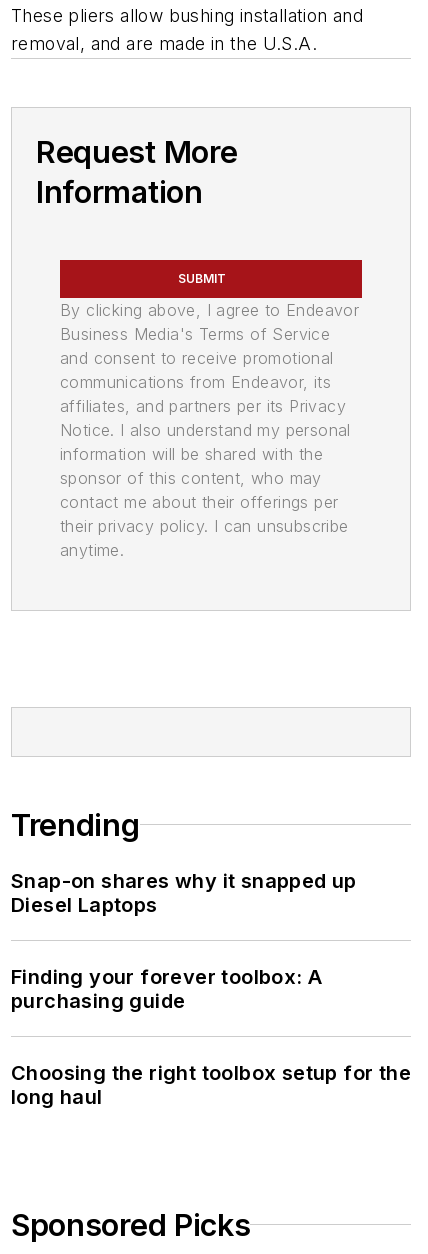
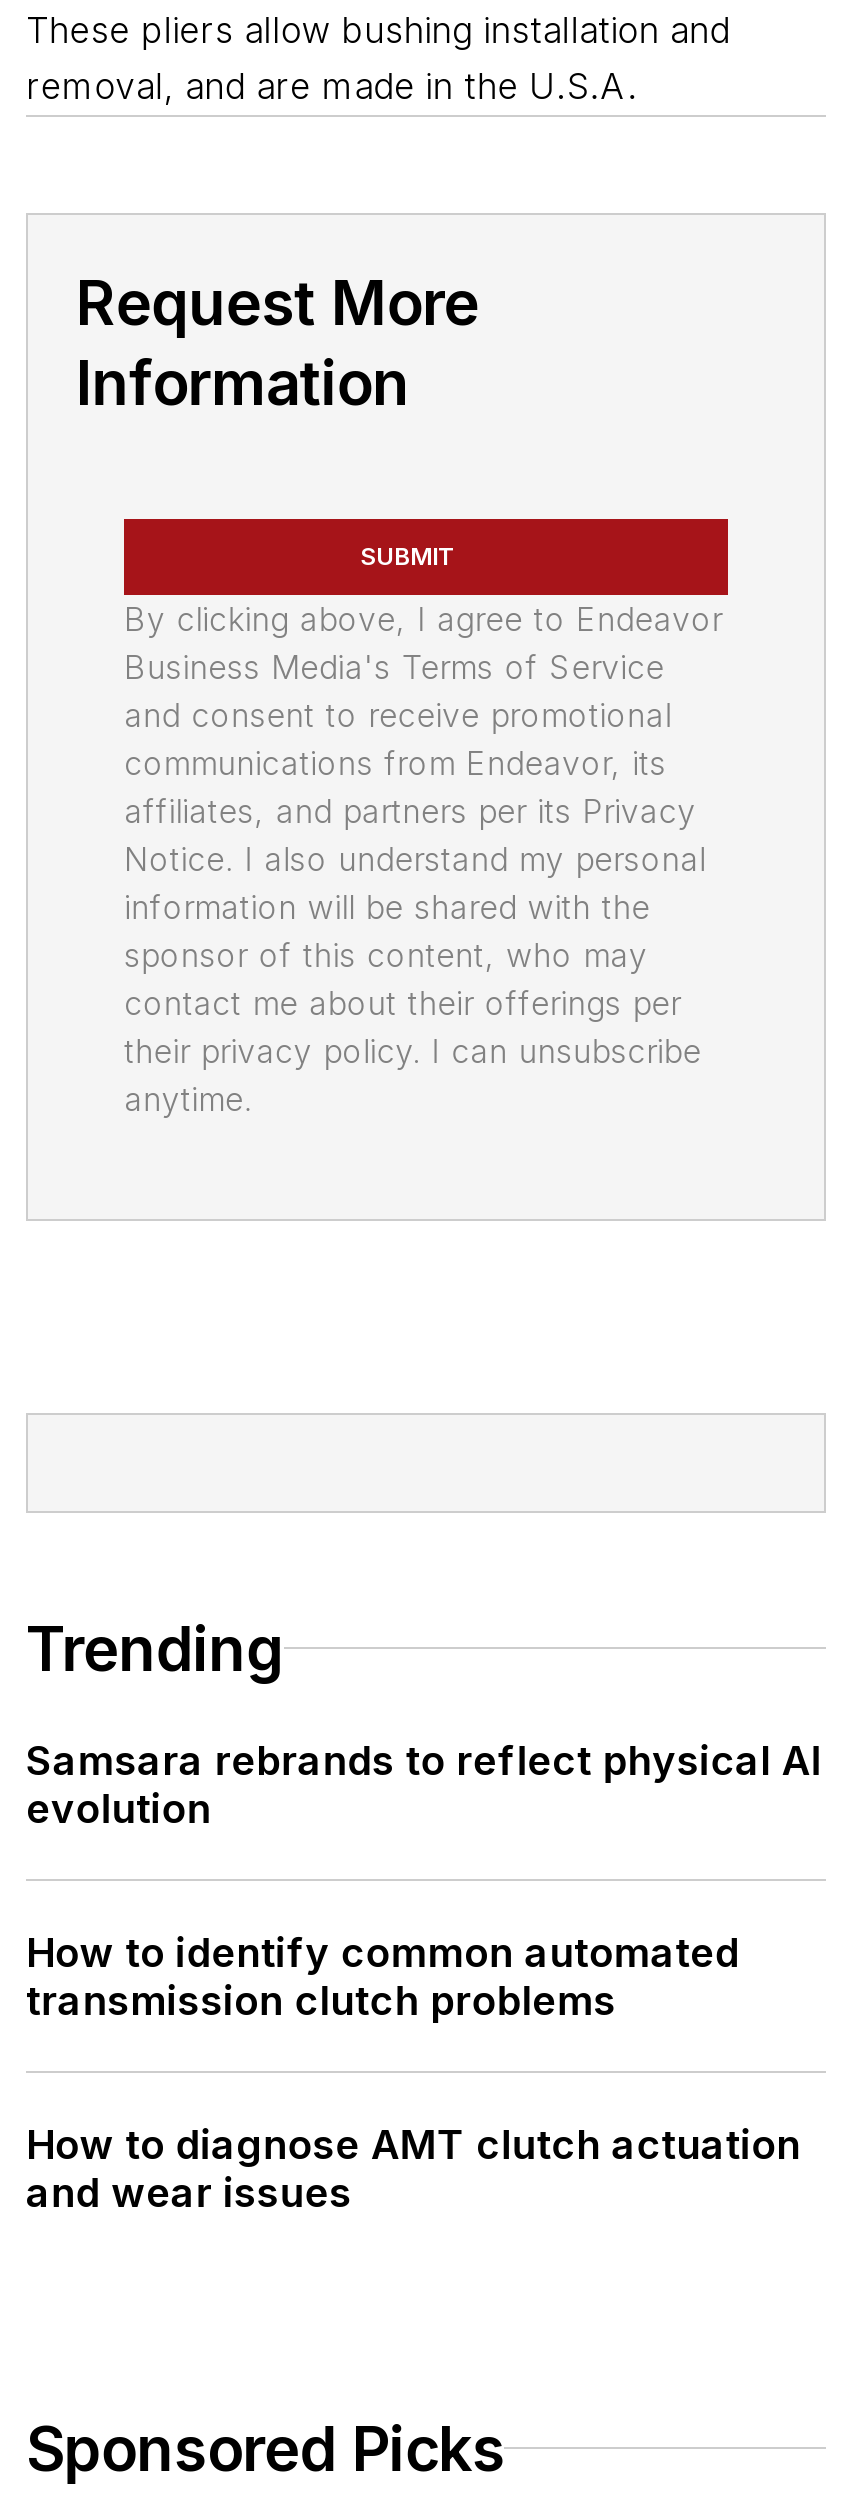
[11,869,357,917] Snap-on shares why it snapped up | Diesel Laptops -> [26,1737,821,1833] Samsara rebrands to reflect physical AI | evolution
[11,965,322,1013] Finding your forever toolbox: A | purchasing guide -> [26,1929,740,2025] How to identify common automated | transmission clutch problems
[11,1061,411,1109] Choosing the right toolbox setup for the | long haul -> [26,2121,801,2217] How to diagnose AMT clutch actuation | and wear issues

